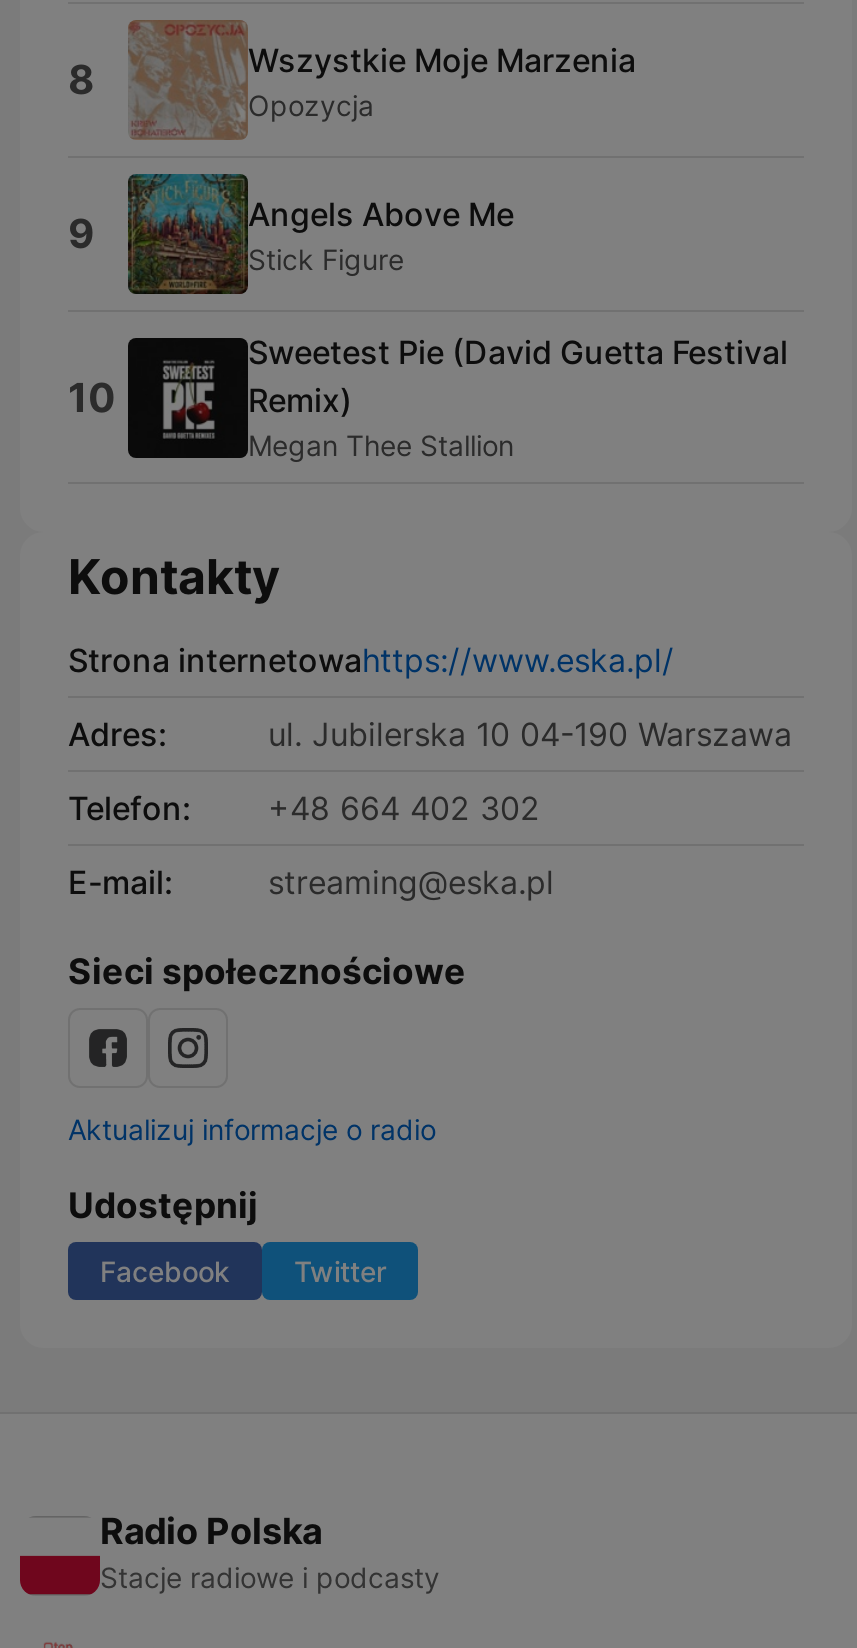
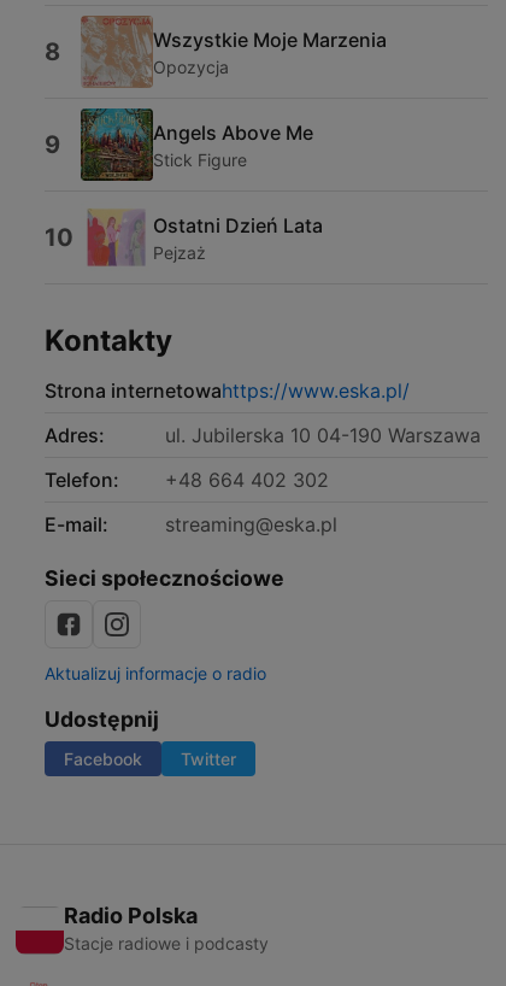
[126,332,788,462] [image] | Sweetest Pie (David Guetta Festival | Remix) | Megan Thee Stallion -> [81,207,323,269] [image] | Ostatni Dzień Lata | Pejzaż

